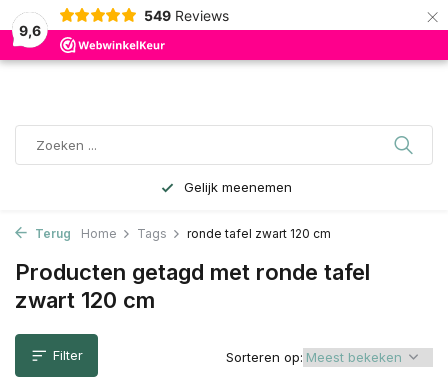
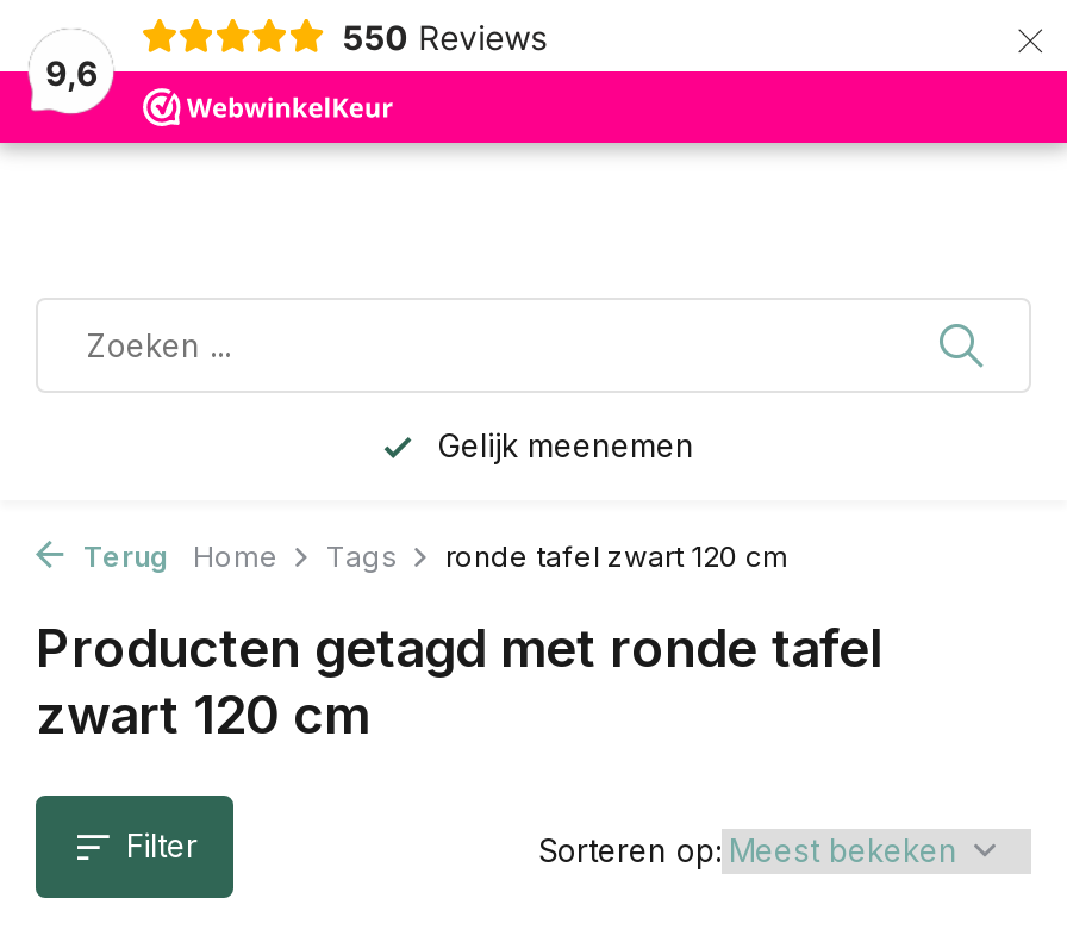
[144,6,229,23] 549 Reviews -> [342,15,547,56] 550 Reviews

